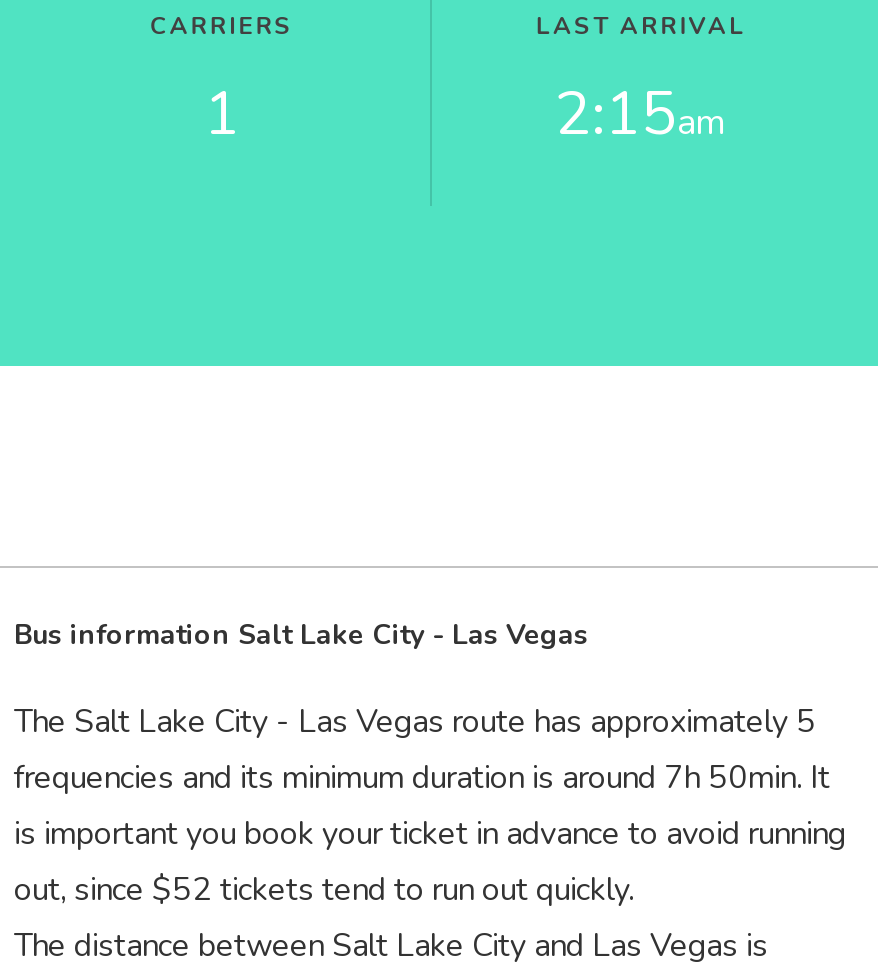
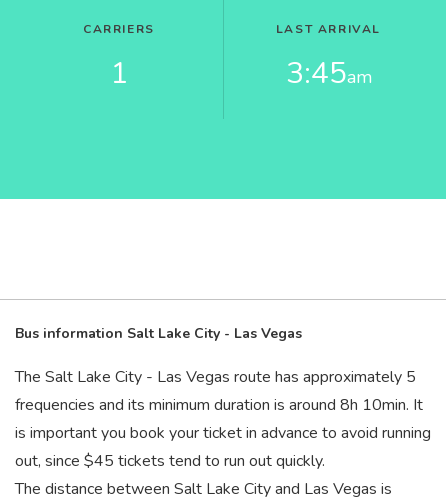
[555,74,727,156] 2:15am -> [285,53,371,94] 3:45am
[14,756,830,800] frequencies and its minimum duration is around 7h 50min. It -> [15,394,423,416] frequencies and its minimum duration is around 8h 10min. It
[14,868,634,912] out, since $52 tickets tend to run out quickly. -> [15,450,325,472] out, since $45 tickets tend to run out quickly.

